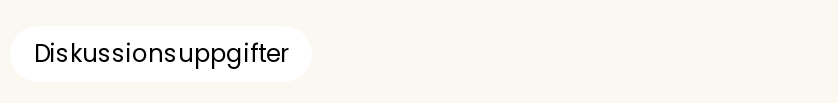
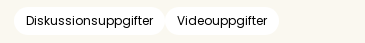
none -> [177,12,267,29] Videouppgifter

